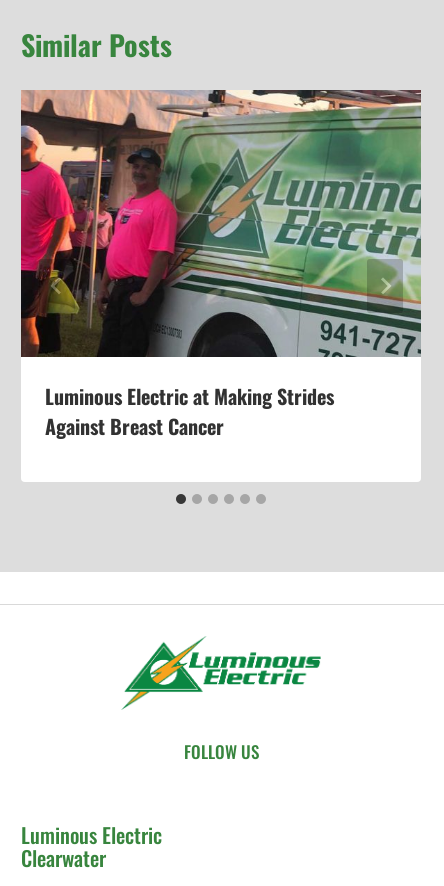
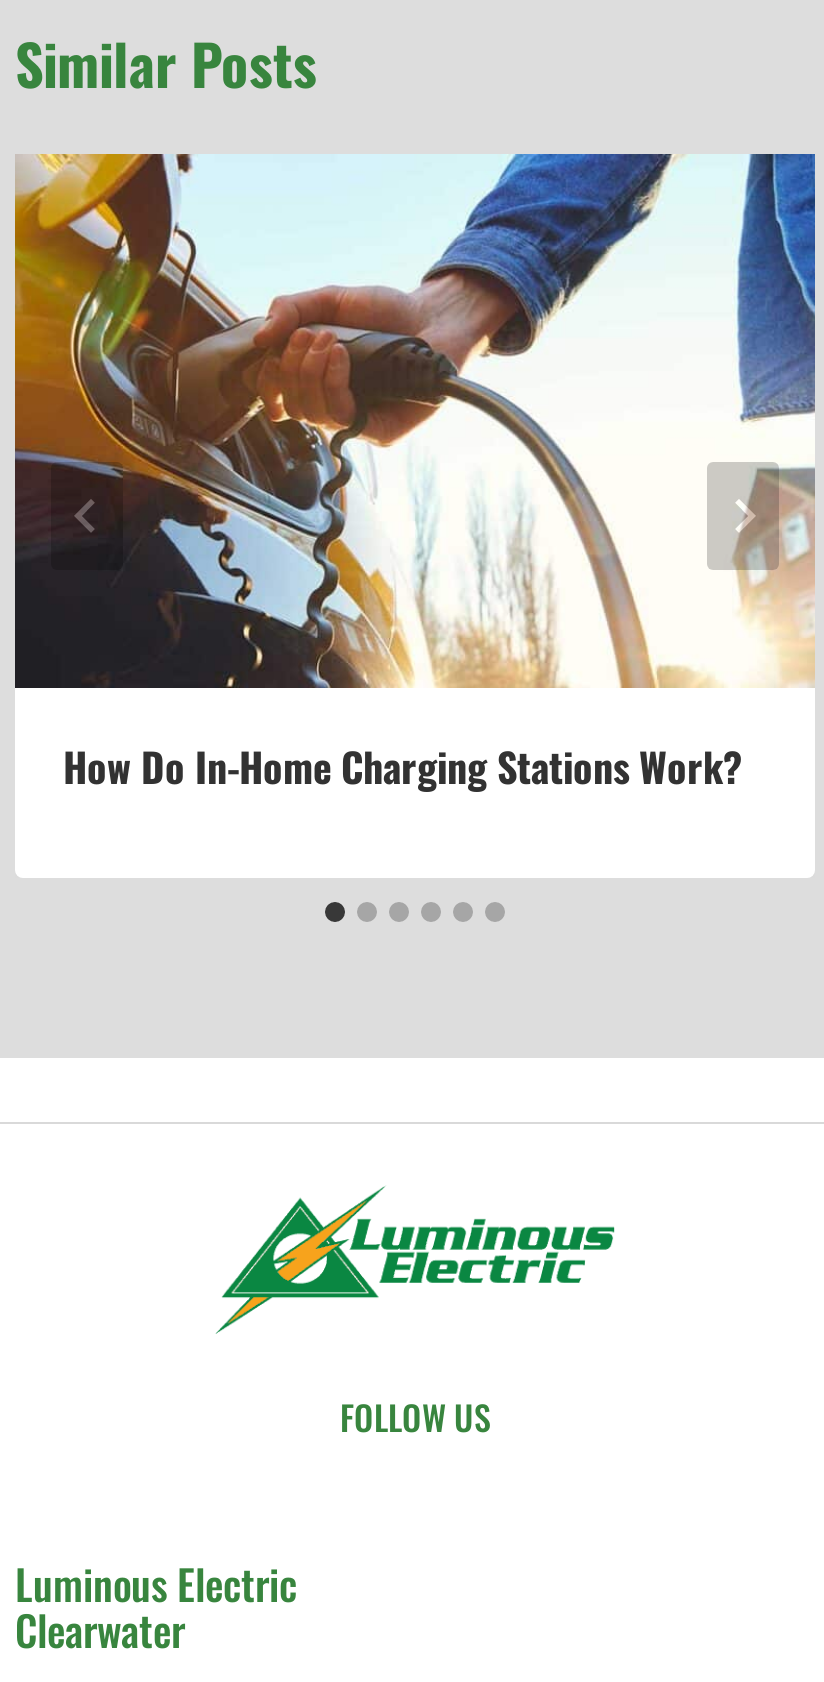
[20,89,422,441] [image] | Luminous Electric at Making Strides | Against Breast Cancer -> [13,152,815,796] [image] | How Do In-Home Charging Stations Work?

